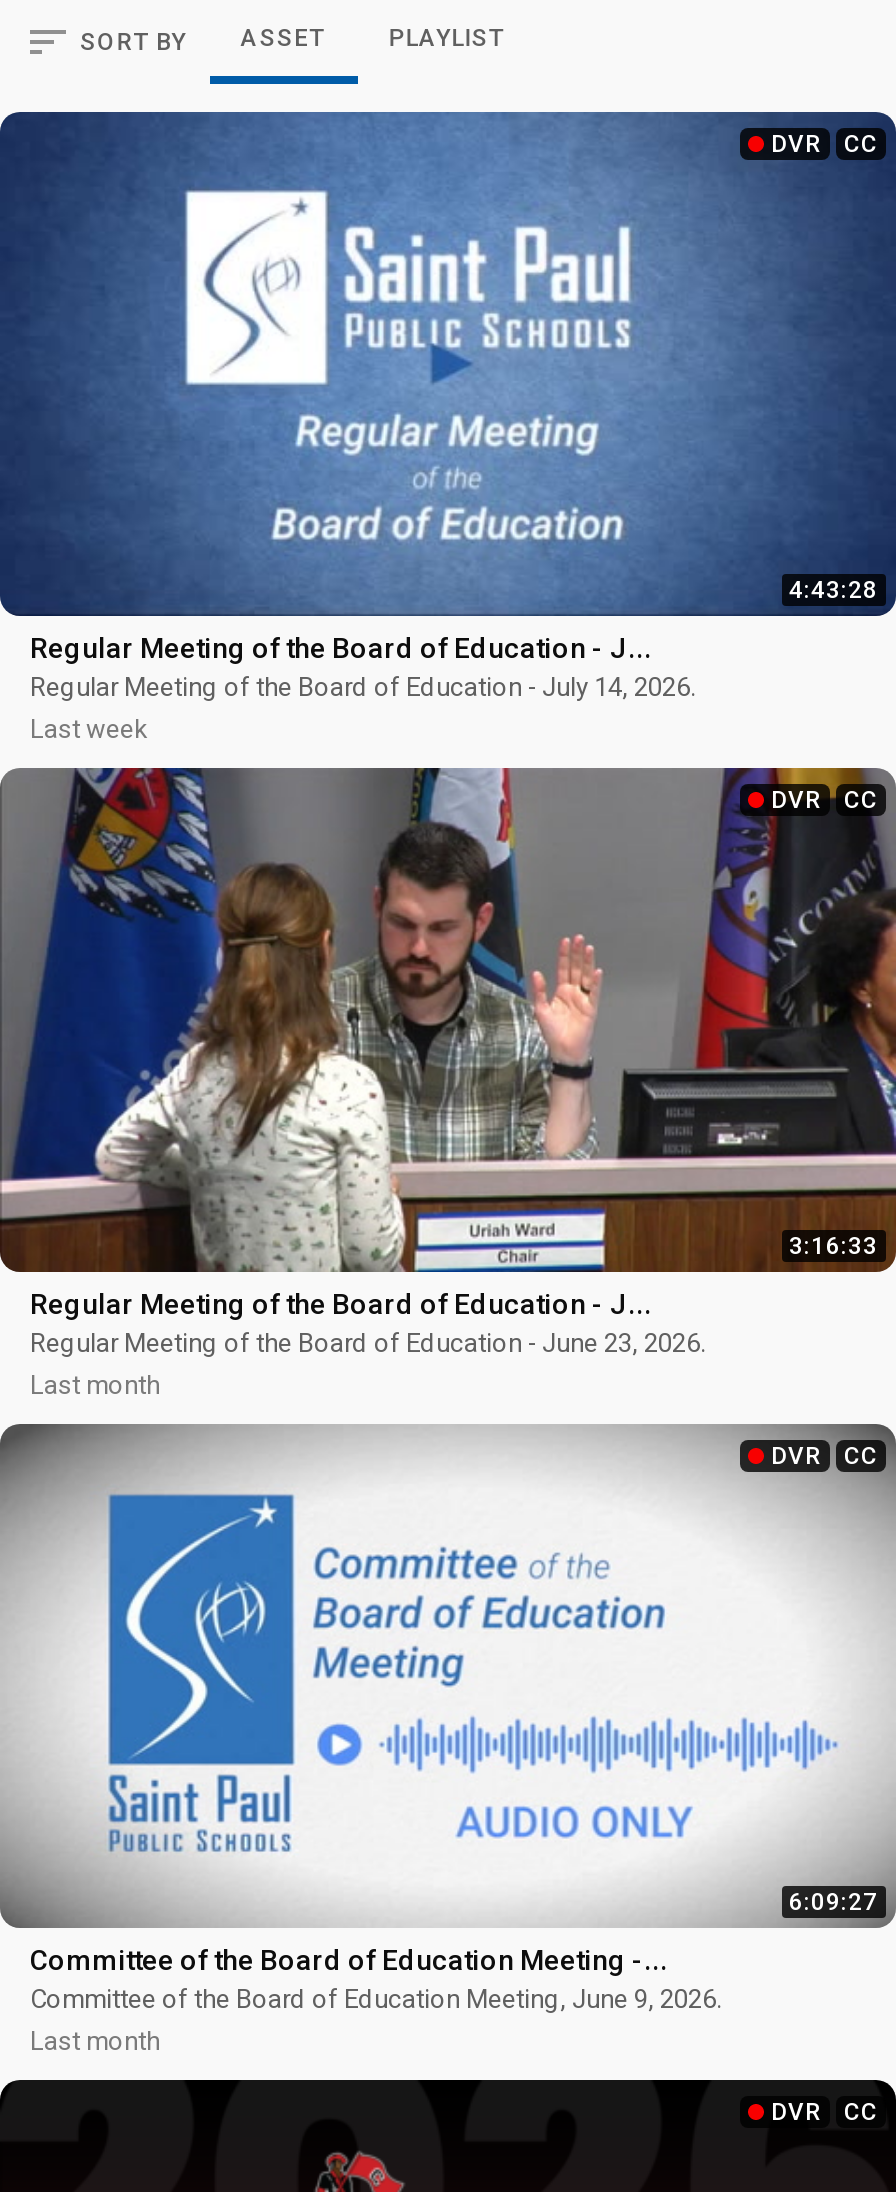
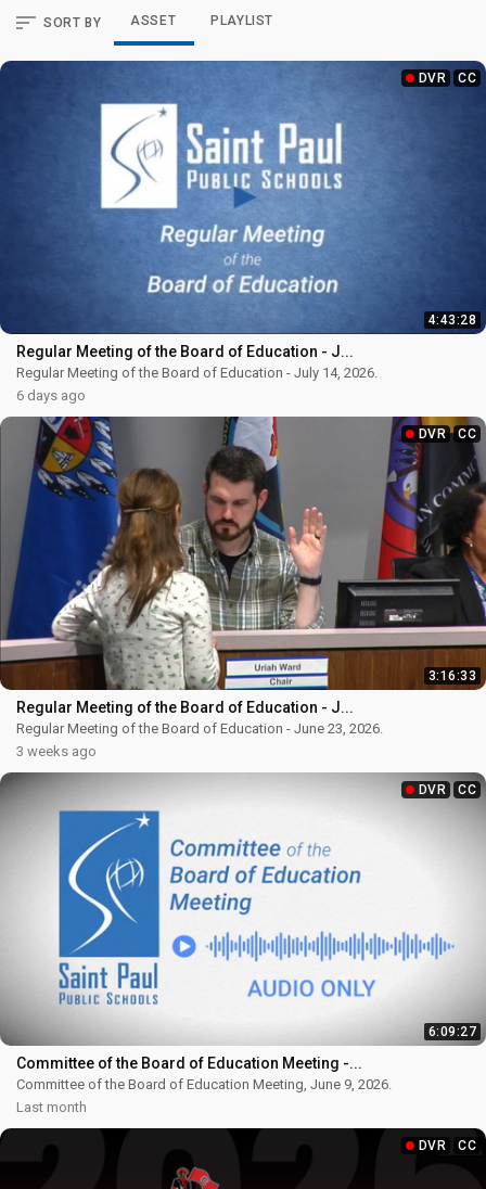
[30,714,148,744] Last week -> [16,387,86,404] 6 days ago
[30,1370,160,1400] Last month -> [16,743,97,759] 3 weeks ago

